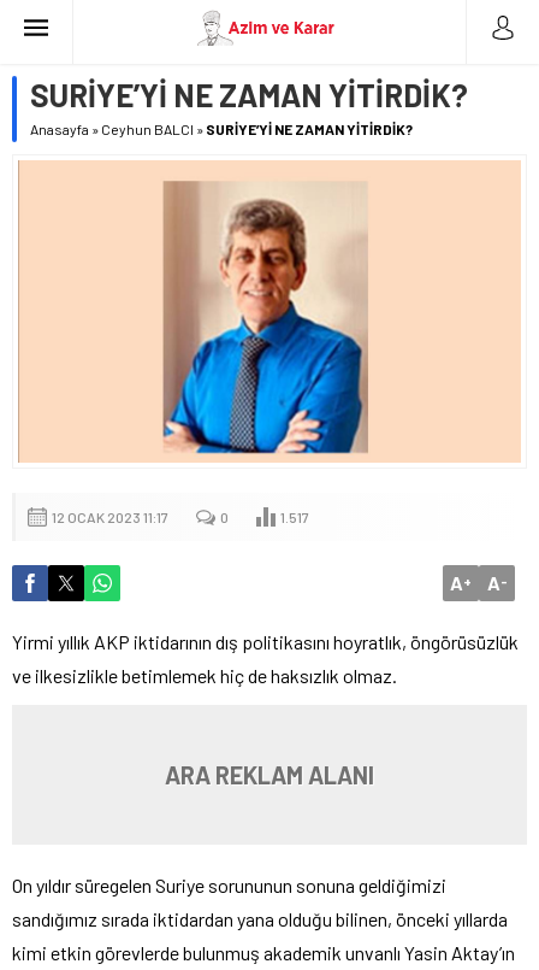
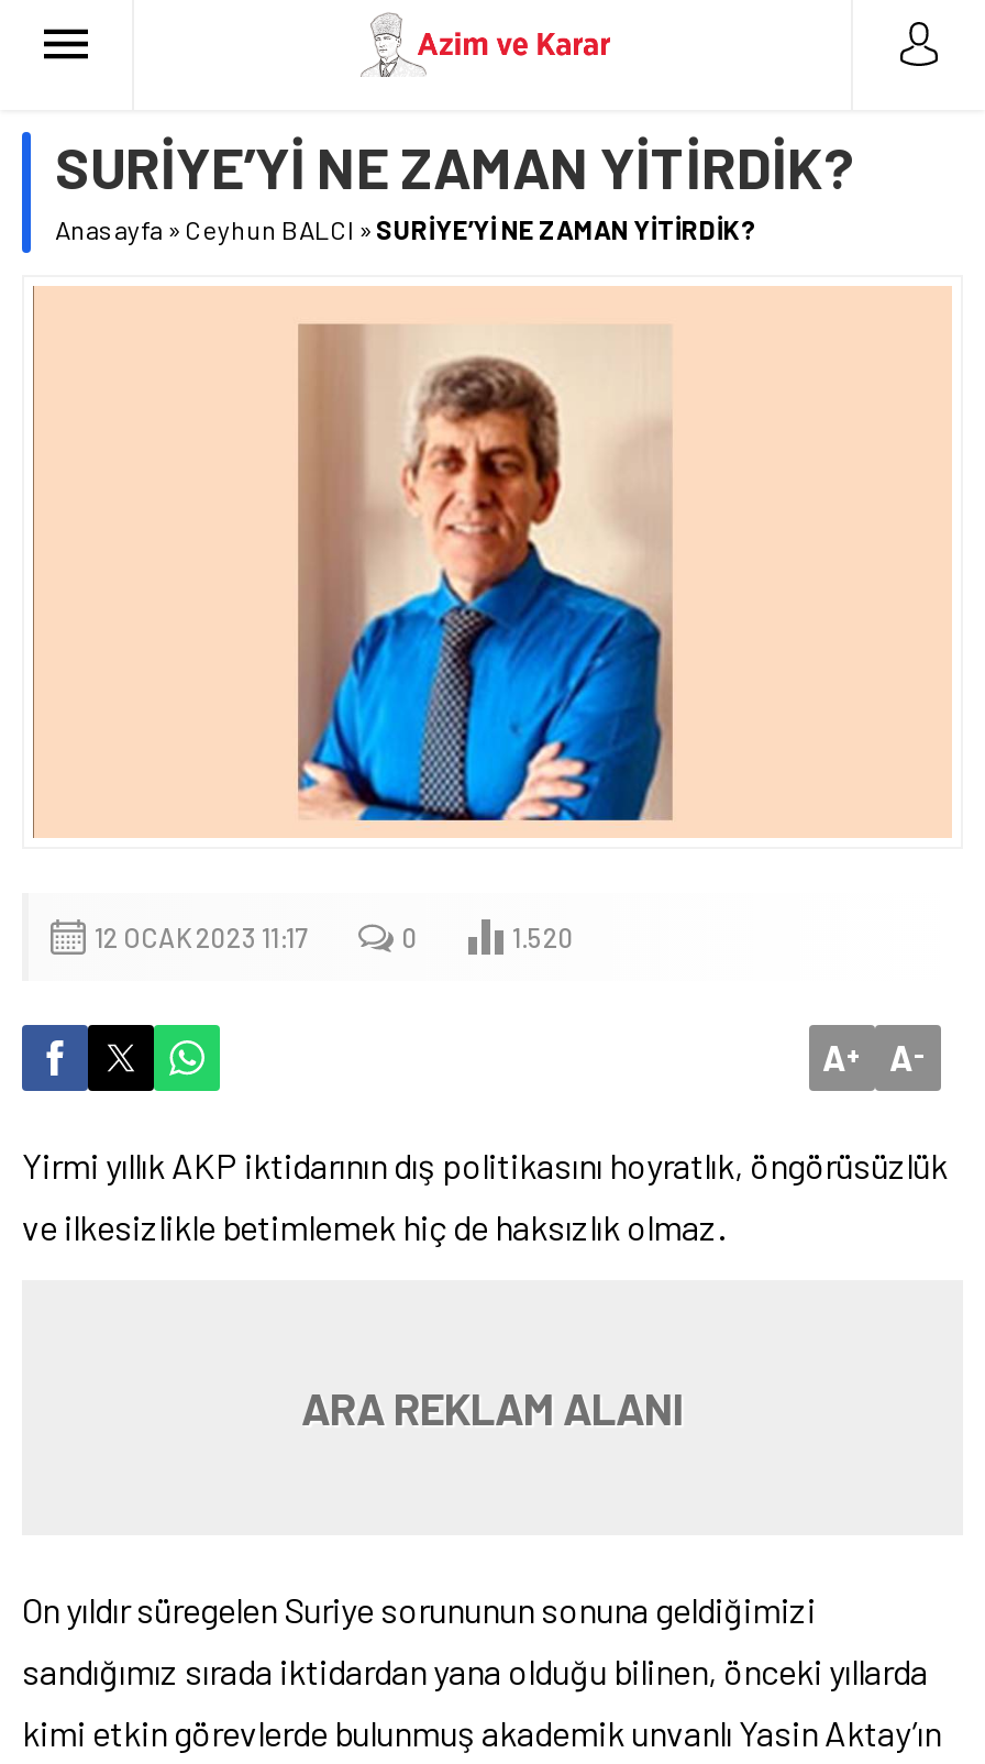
[280,508,309,525] 1.517 -> [512,921,574,952] 1.520

